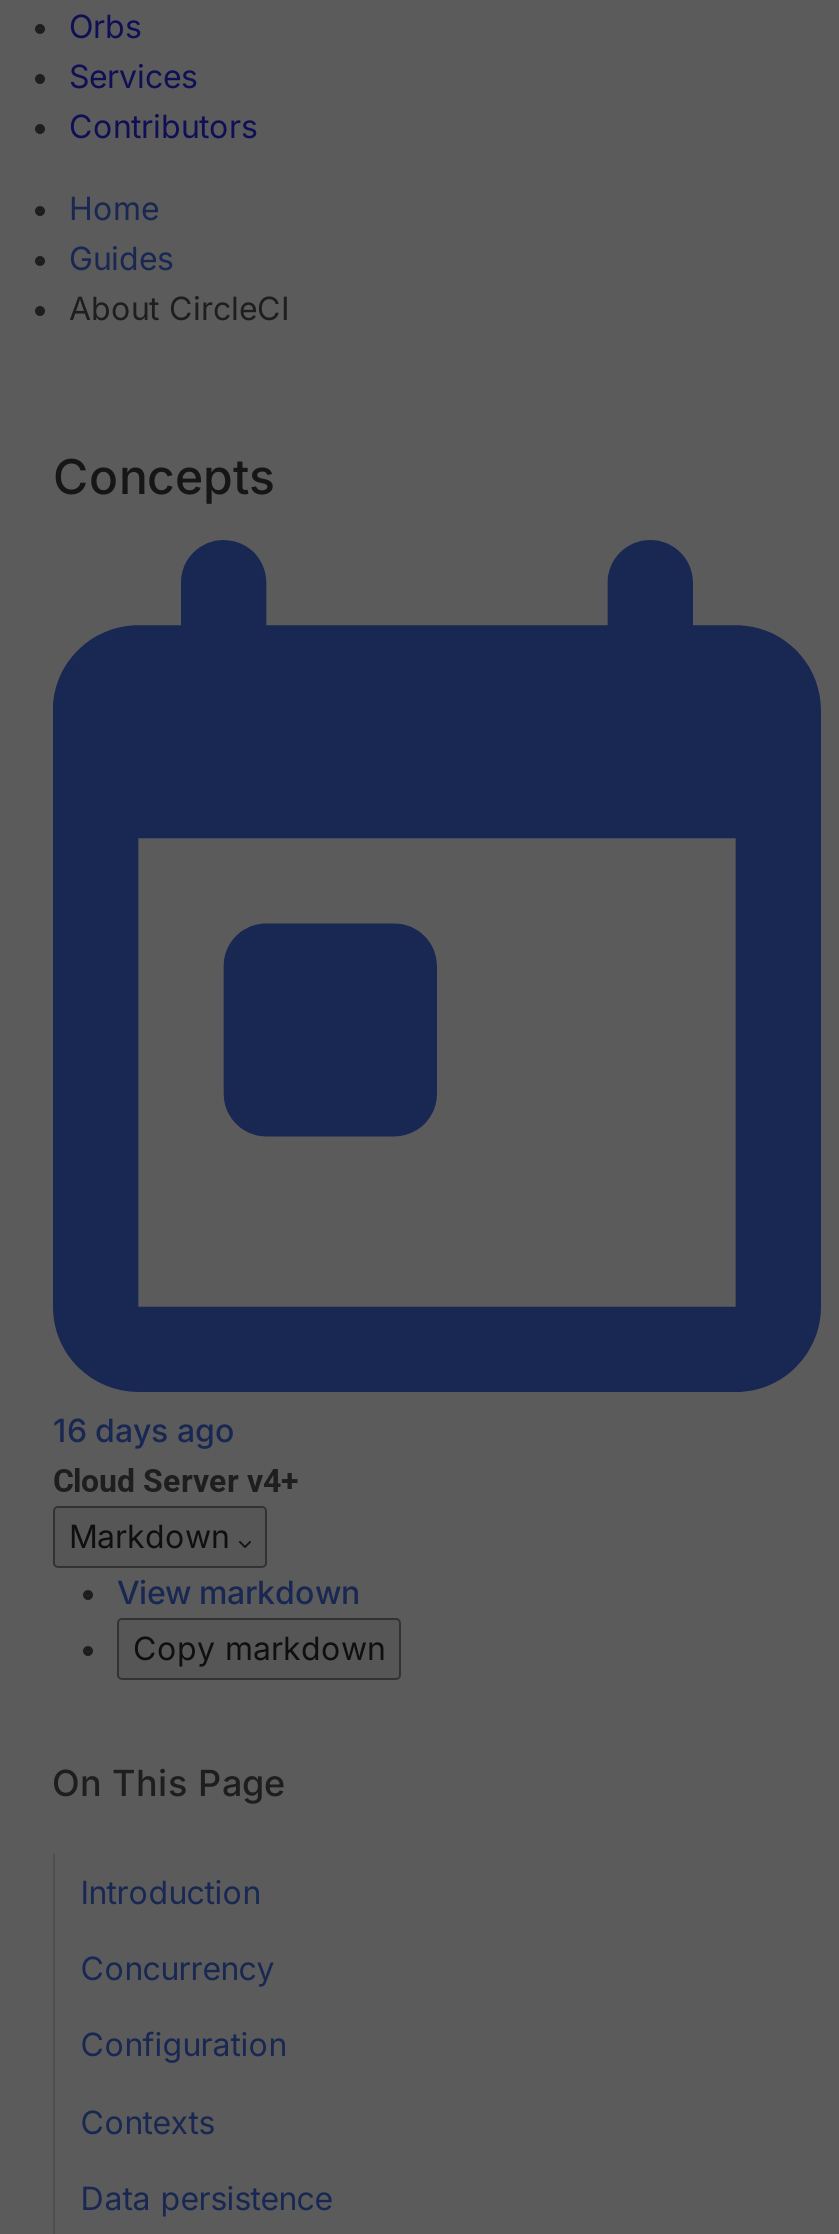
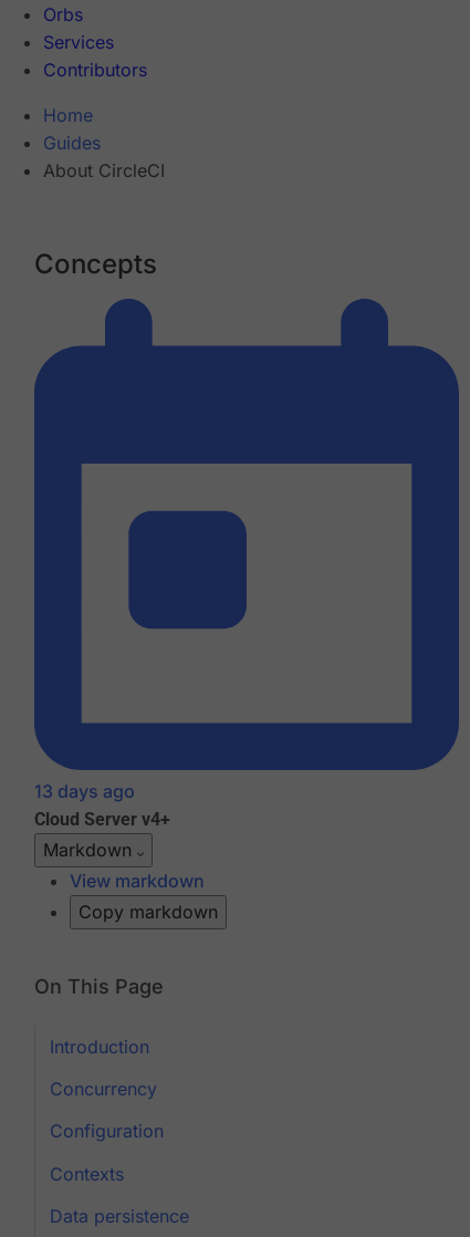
[53,1411,235,1451] 16 days ago -> [34,781,135,803] 13 days ago

